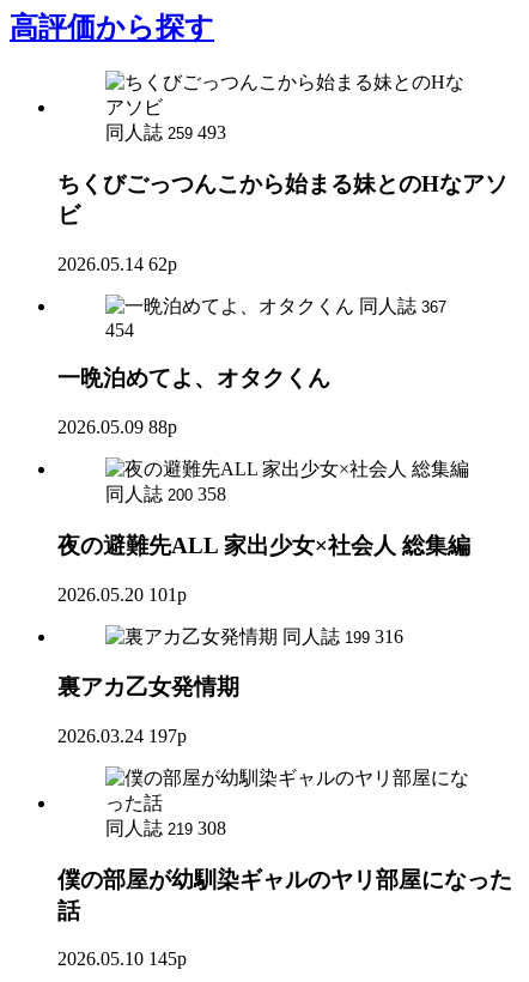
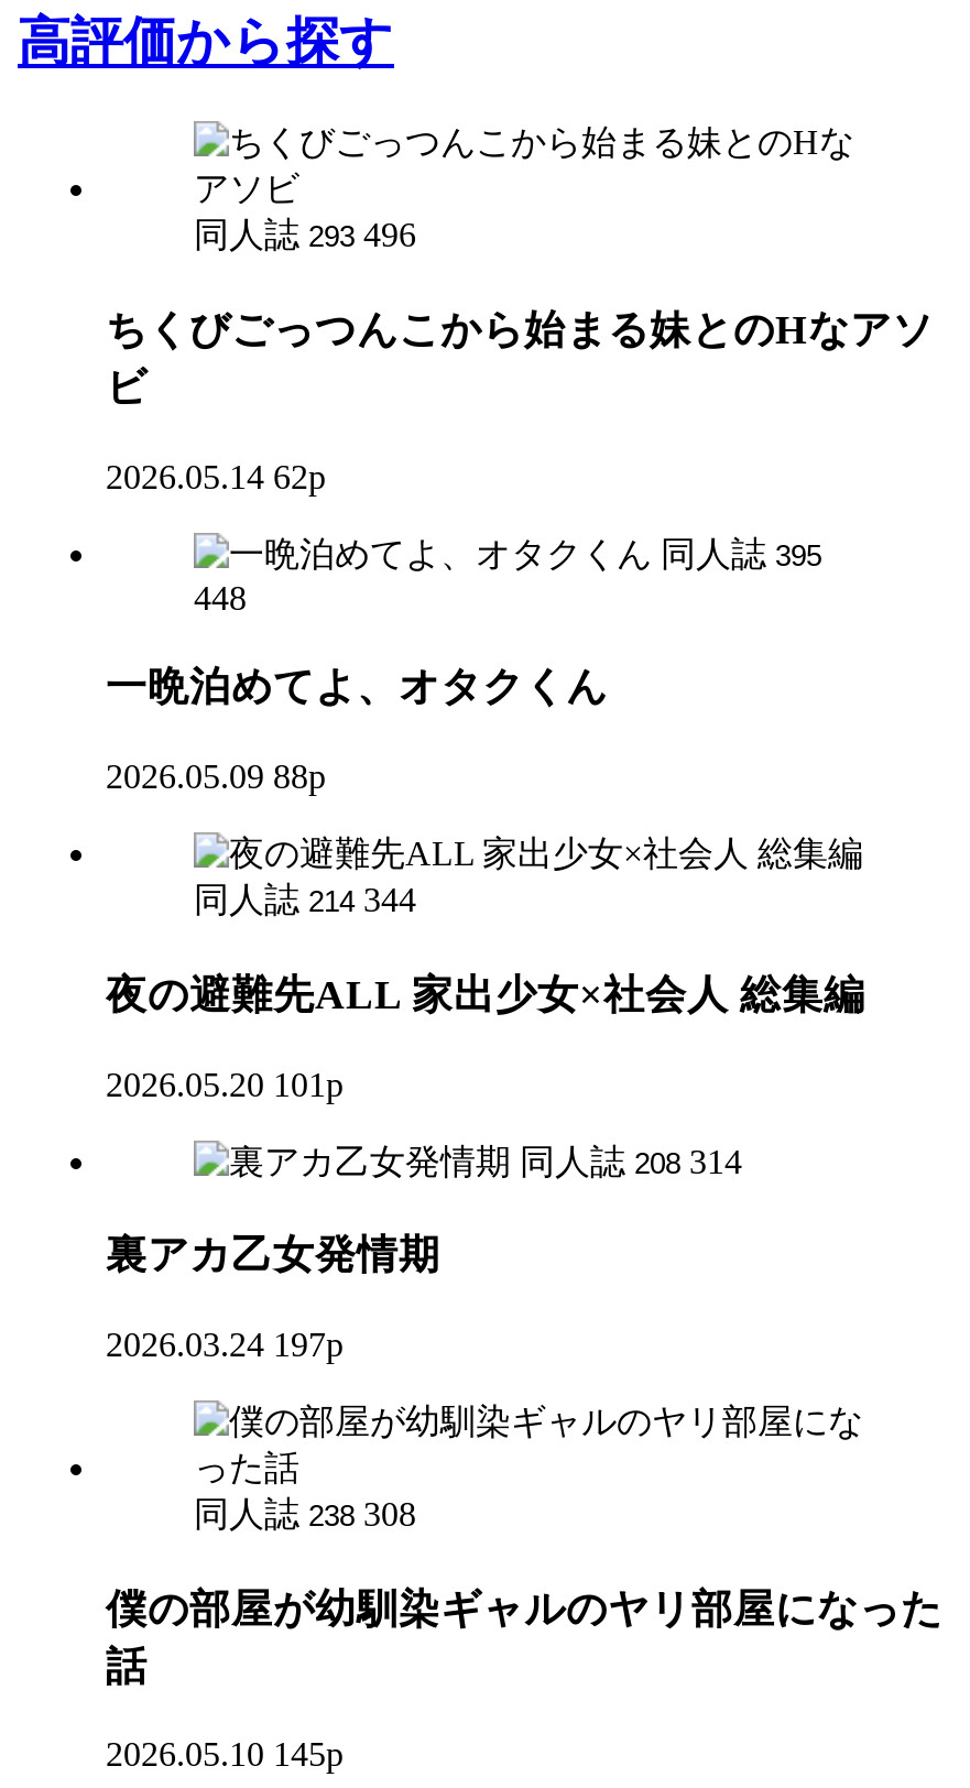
[105,122,226,143] 同人誌 259 493 -> [194,216,416,254] 同人誌 293 496
[359,295,446,316] 同人誌 367 -> [661,534,821,572] 同人誌 395
[105,319,134,340] 454 -> [194,578,247,616] 448
[105,484,226,504] 同人誌 200 358 -> [194,881,416,918] 同人誌 214 344
[282,626,403,646] 同人誌 199 316 -> [520,1142,742,1179] 同人誌 208 314
[105,818,226,838] 同人誌 219 308 -> [194,1495,416,1532] 同人誌 238 308

